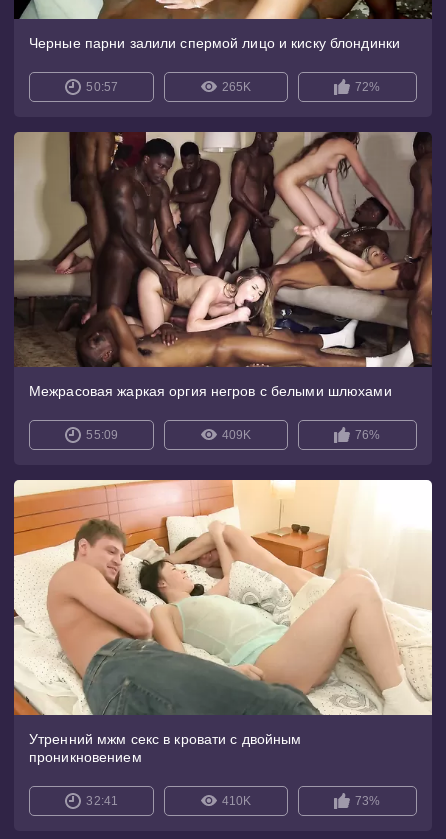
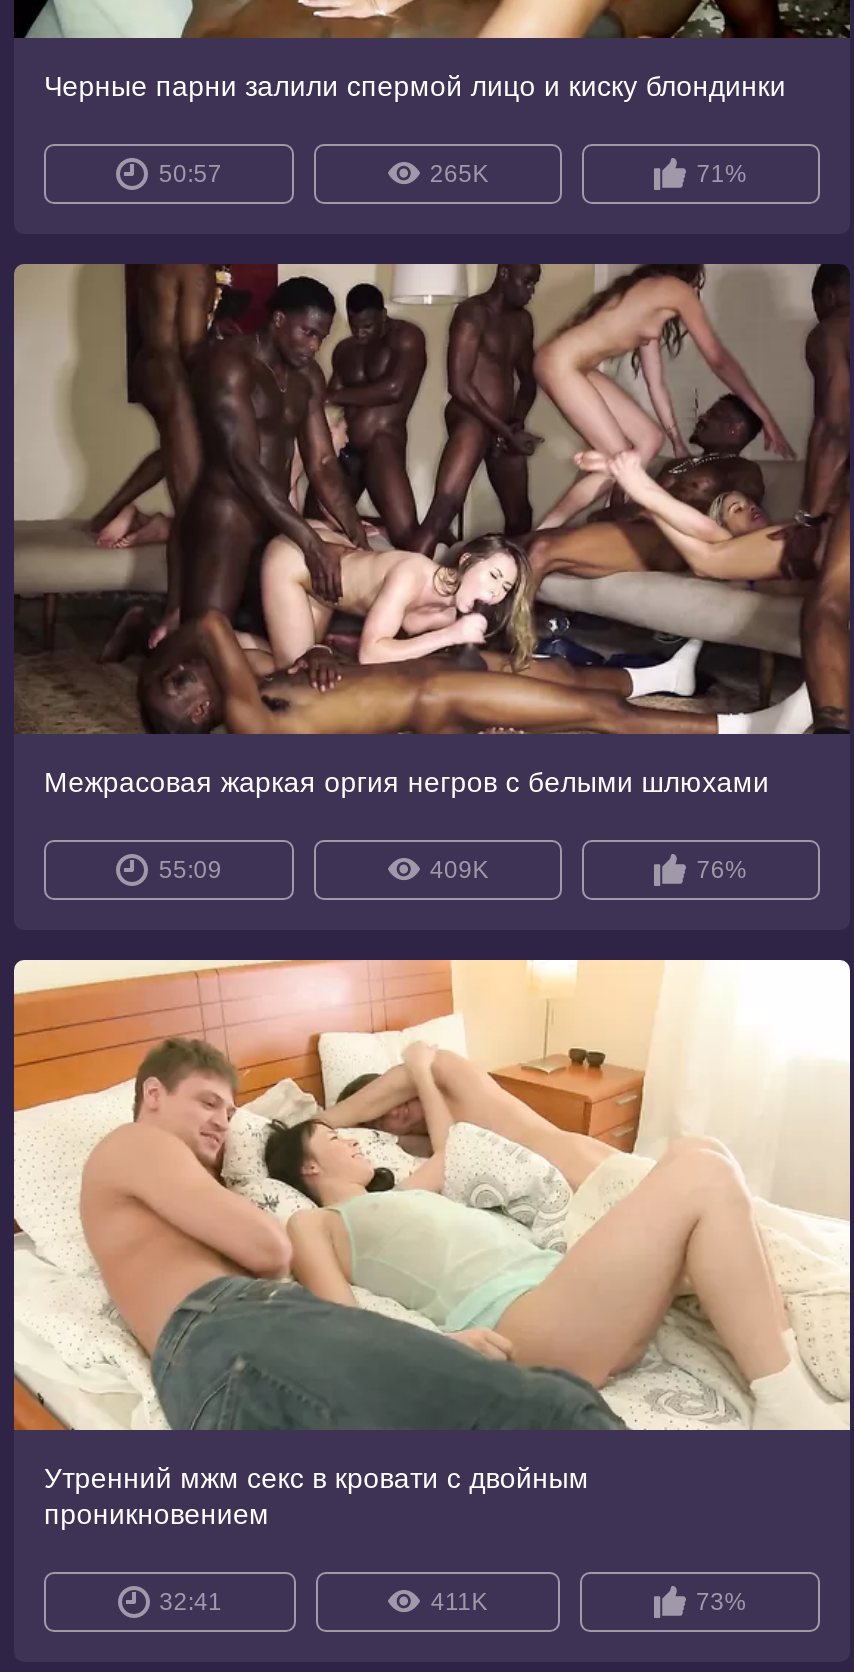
[355,80,381,94] 72% -> [696,159,747,187] 71%
[222,794,251,808] 410K -> [431,1588,488,1616] 411K

